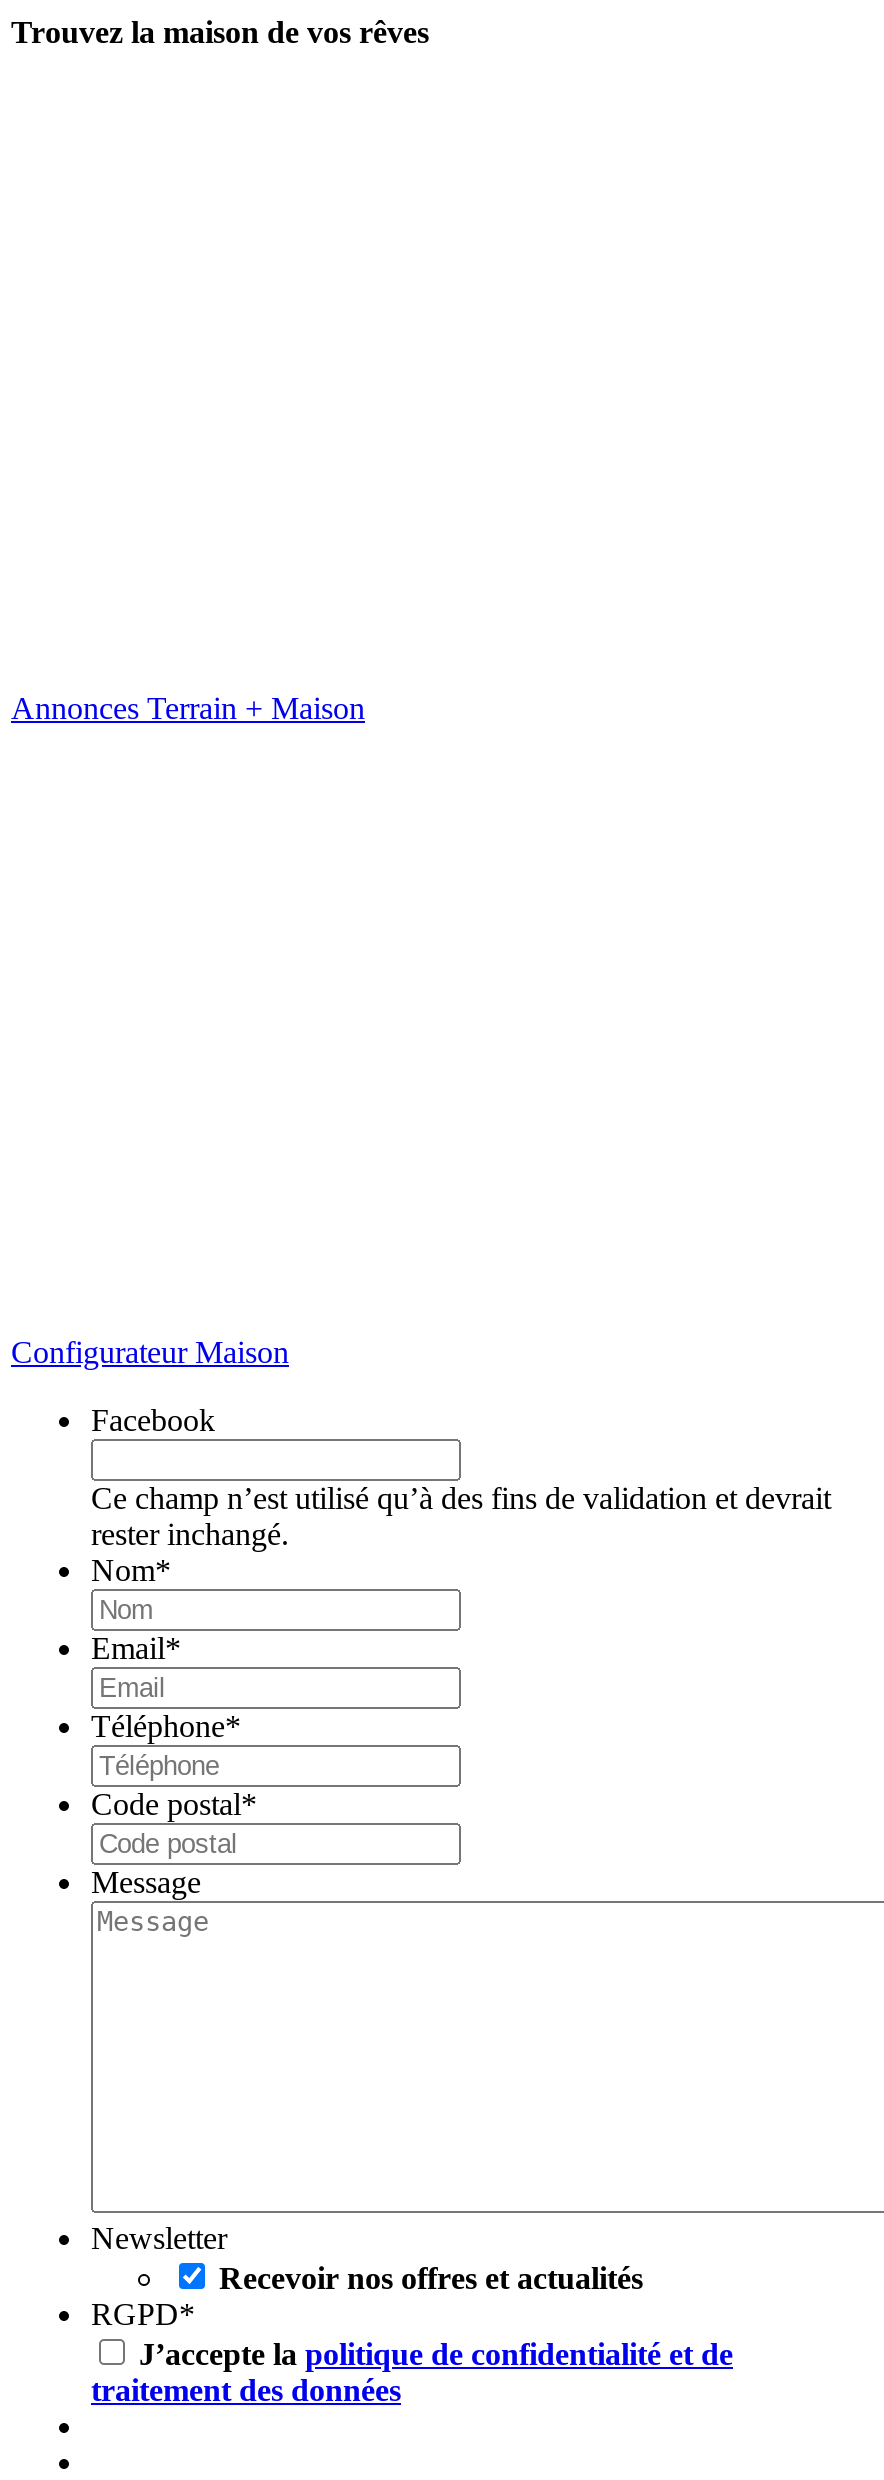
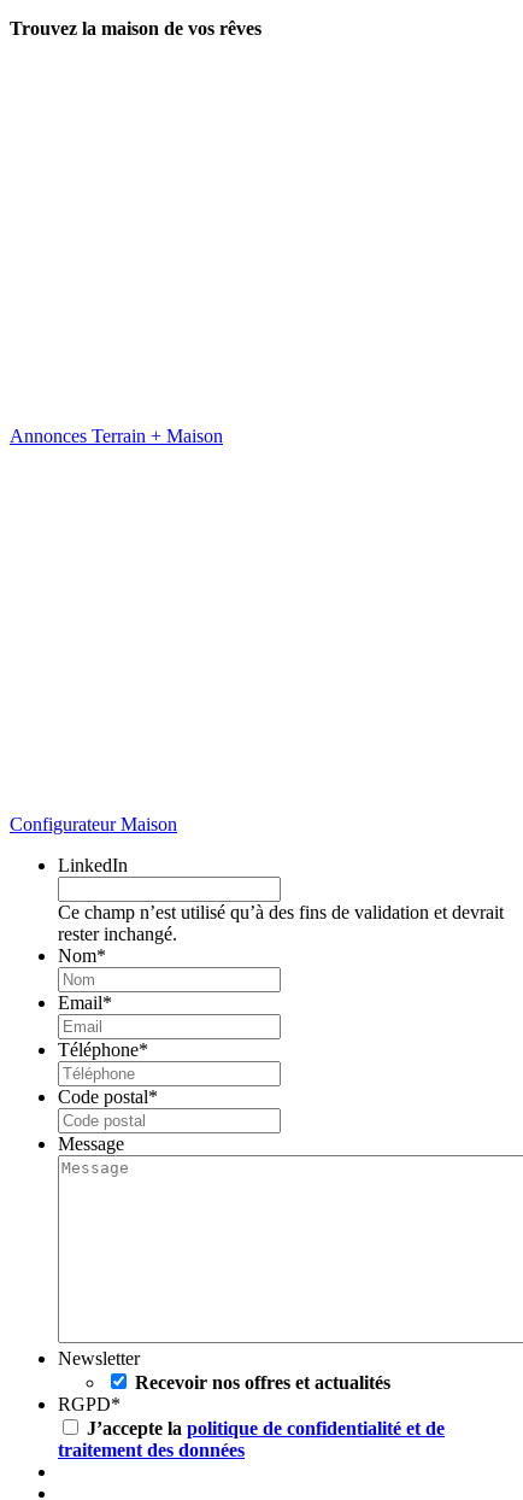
[91,1403,215,1437] Facebook -> [58,855,128,876] LinkedIn

